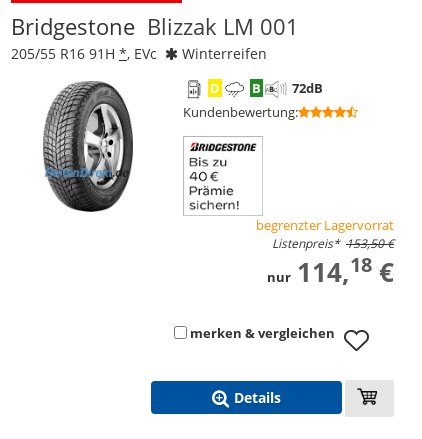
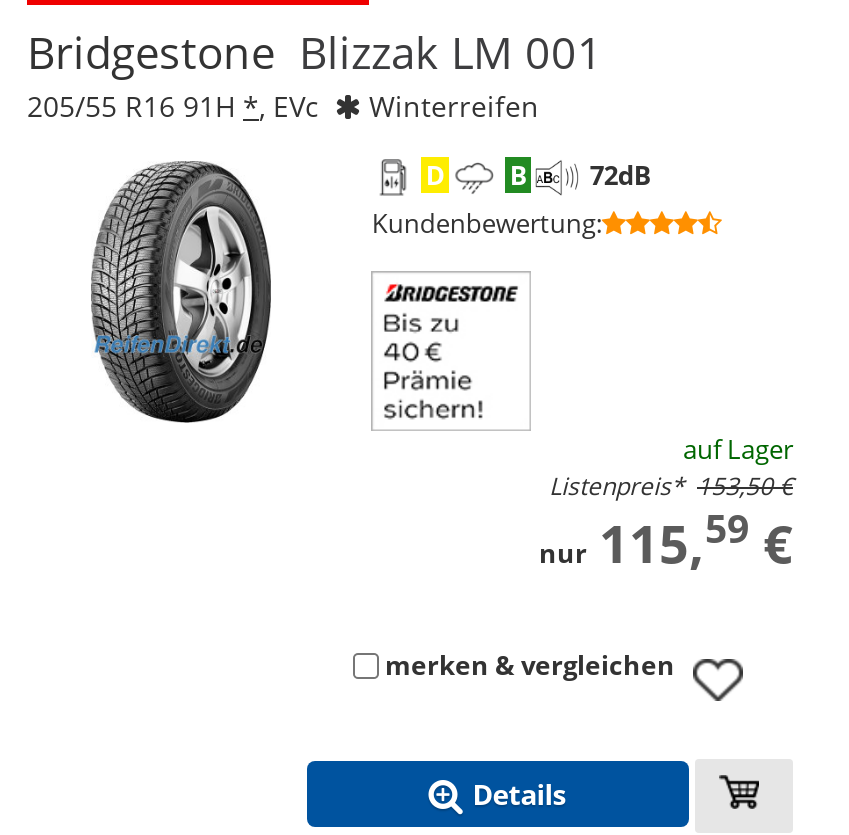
[256,216,394,234] begrenzter Lagervorrat -> [683,431,793,467] auf Lager
[267,251,394,290] nur 114,18 € -> [539,501,793,579] nur 115,59 €

